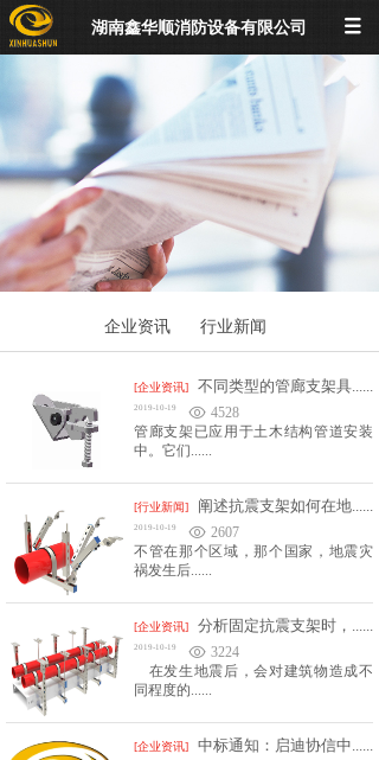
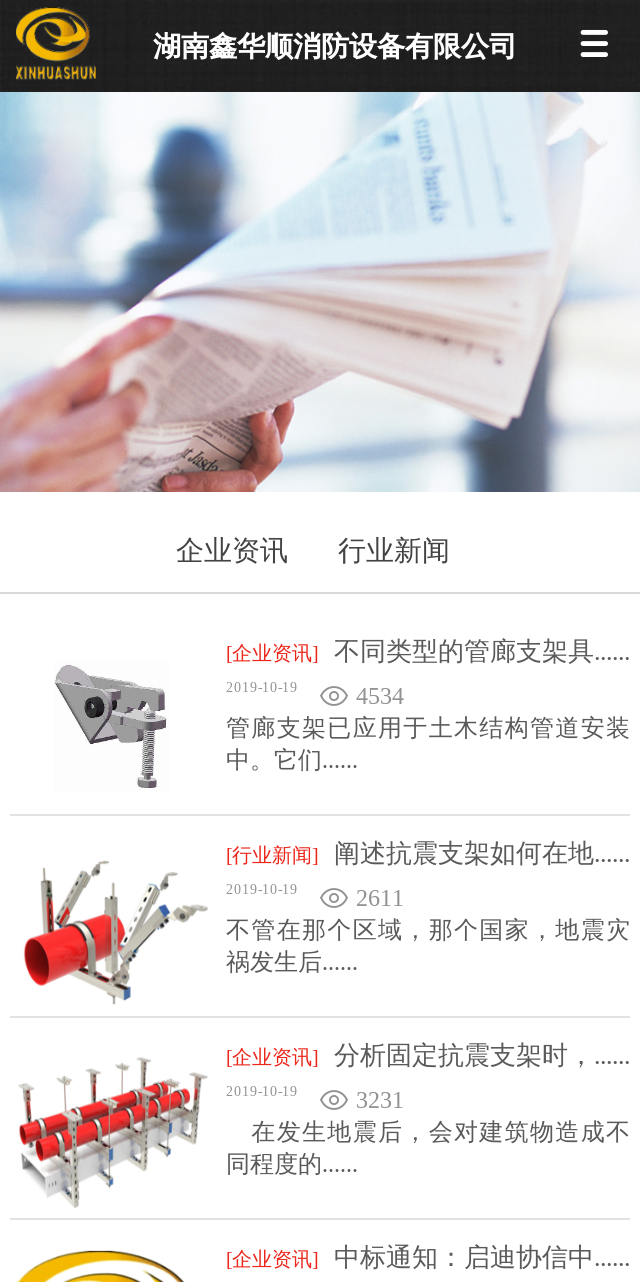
[211,404,239,421] 4528 -> [356,682,404,710] 4534
[211,524,239,541] 2607 -> [356,884,404,912] 2611
[211,644,239,660] 3224 -> [356,1086,404,1114] 3231

